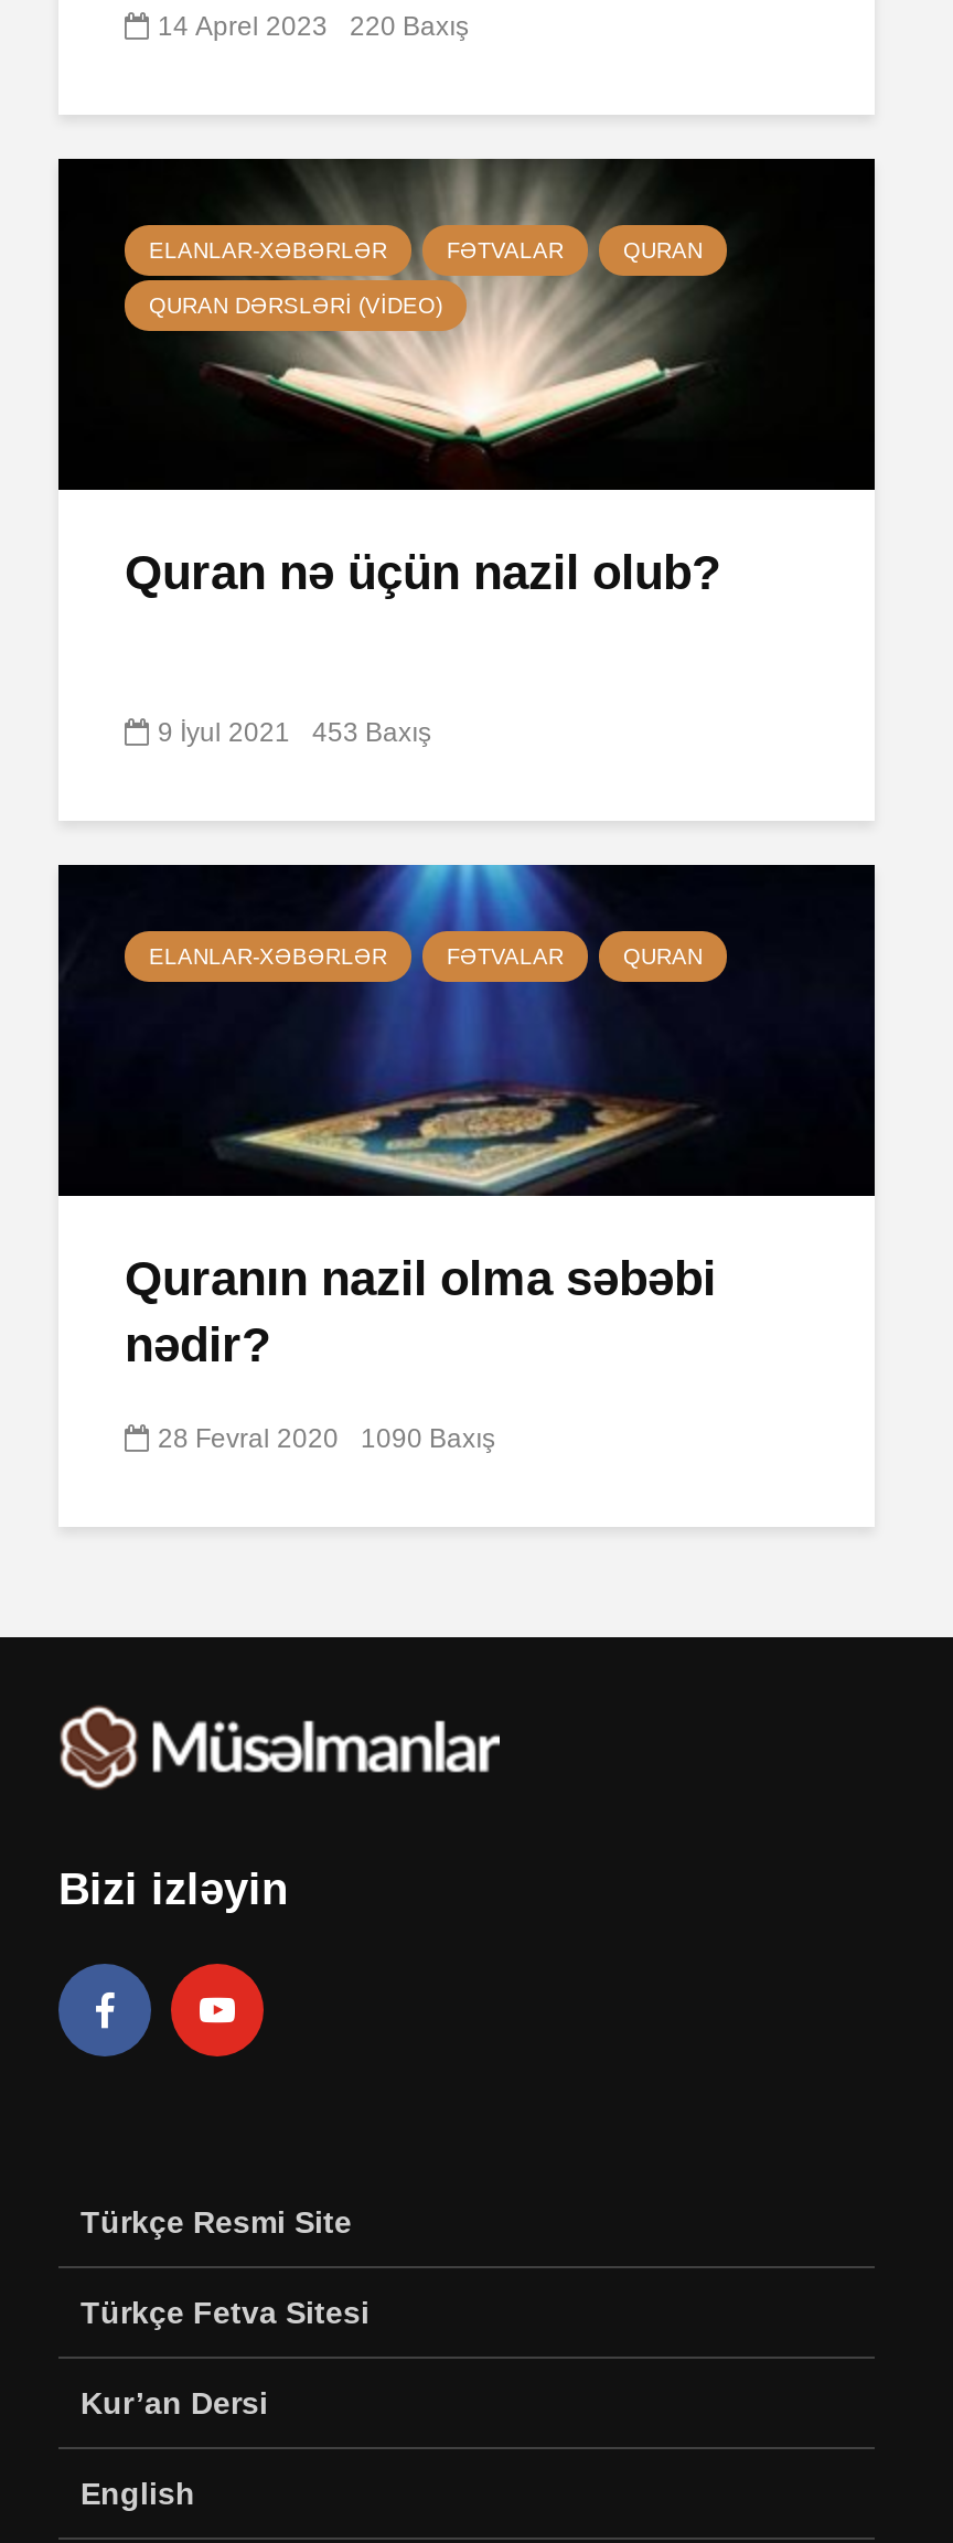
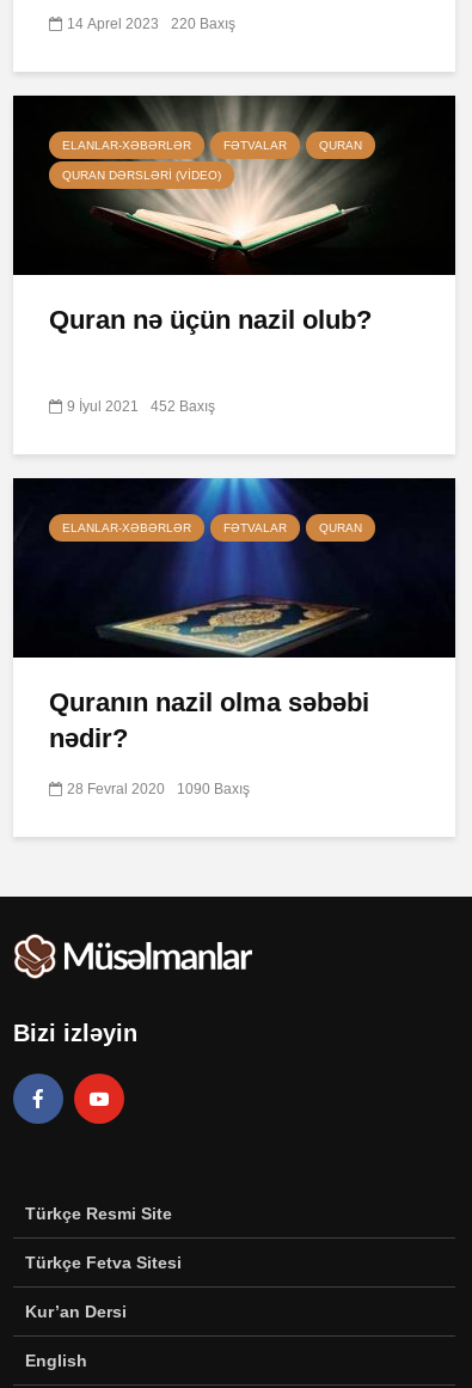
[158,717,431,748] 9 İyul 2021 453 Baxış -> [67,398,215,415] 9 İyul 2021 452 Baxış

